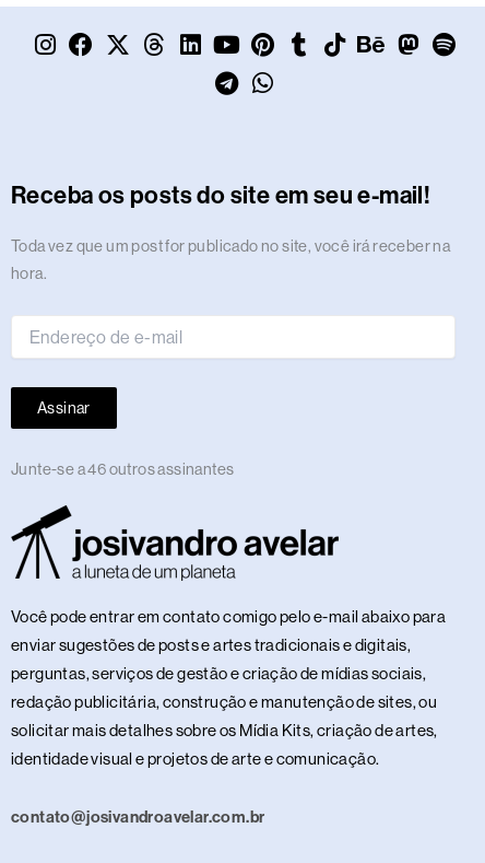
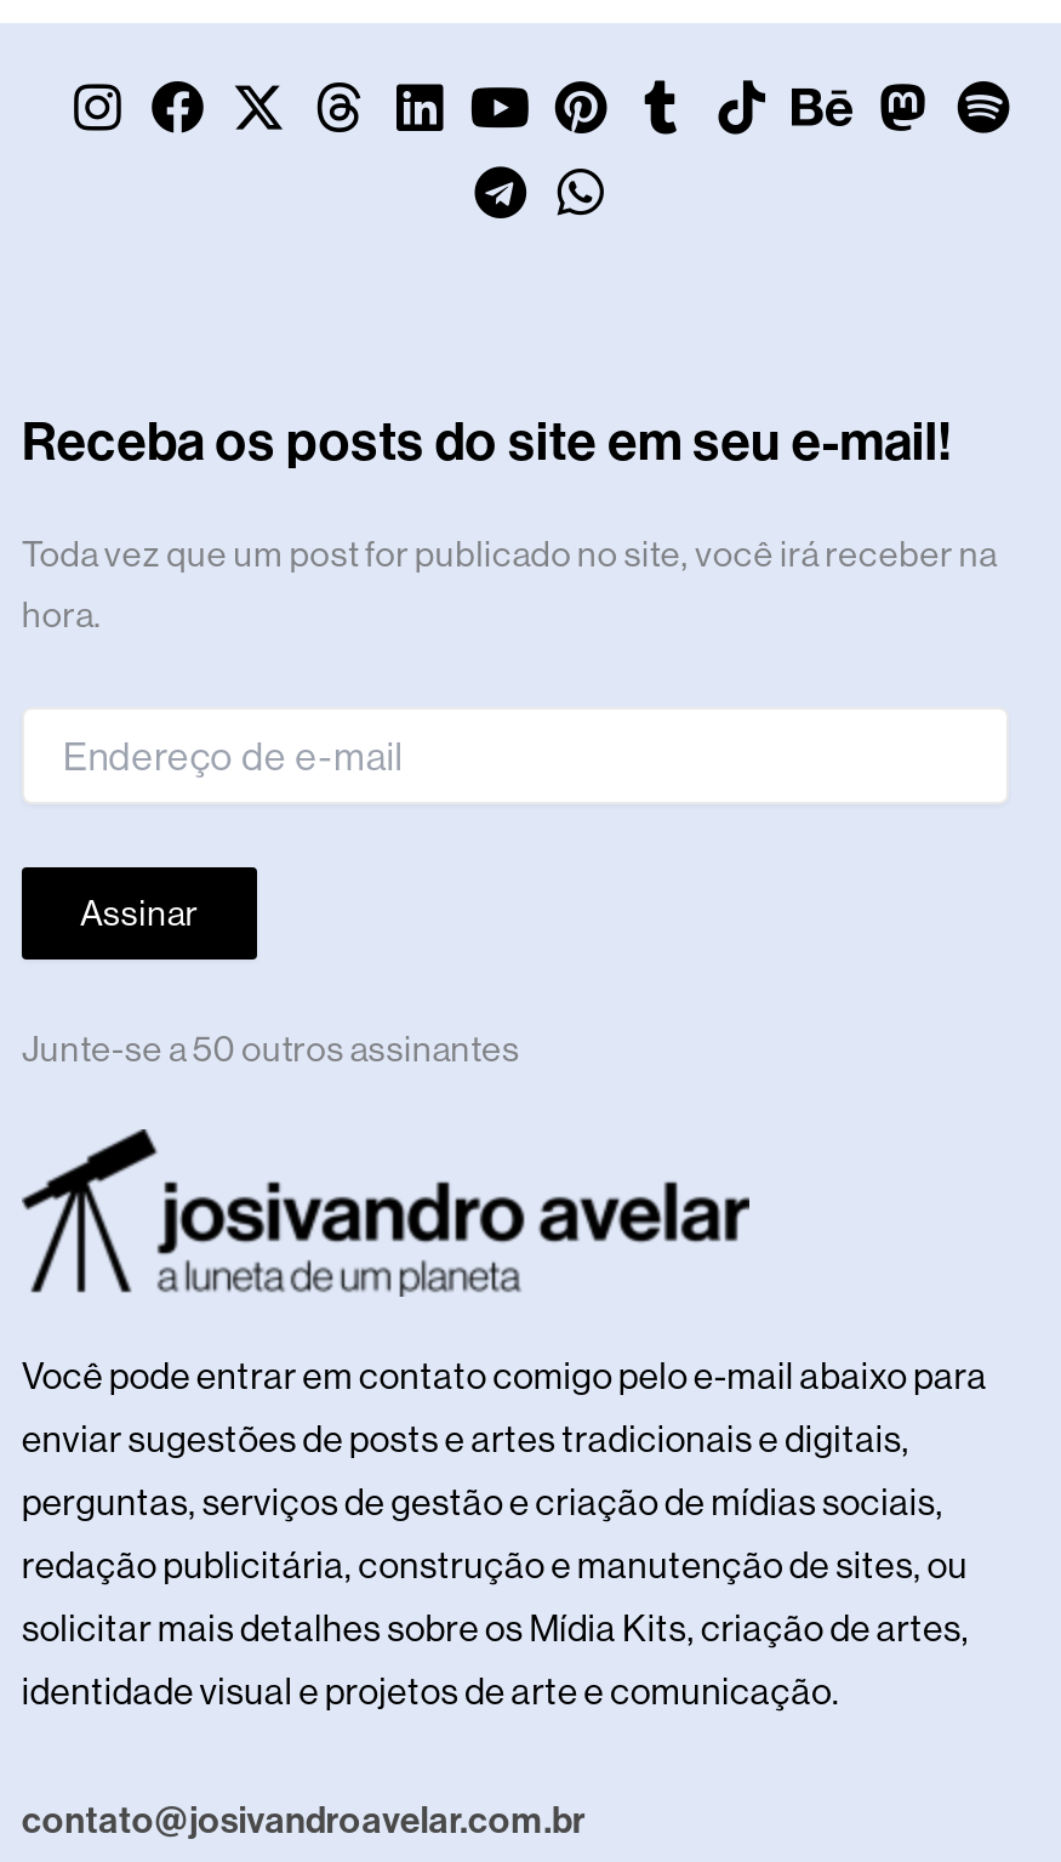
[11,461,234,478] Junte-se a 46 outros assinantes -> [22,1031,520,1069] Junte-se a 50 outros assinantes

